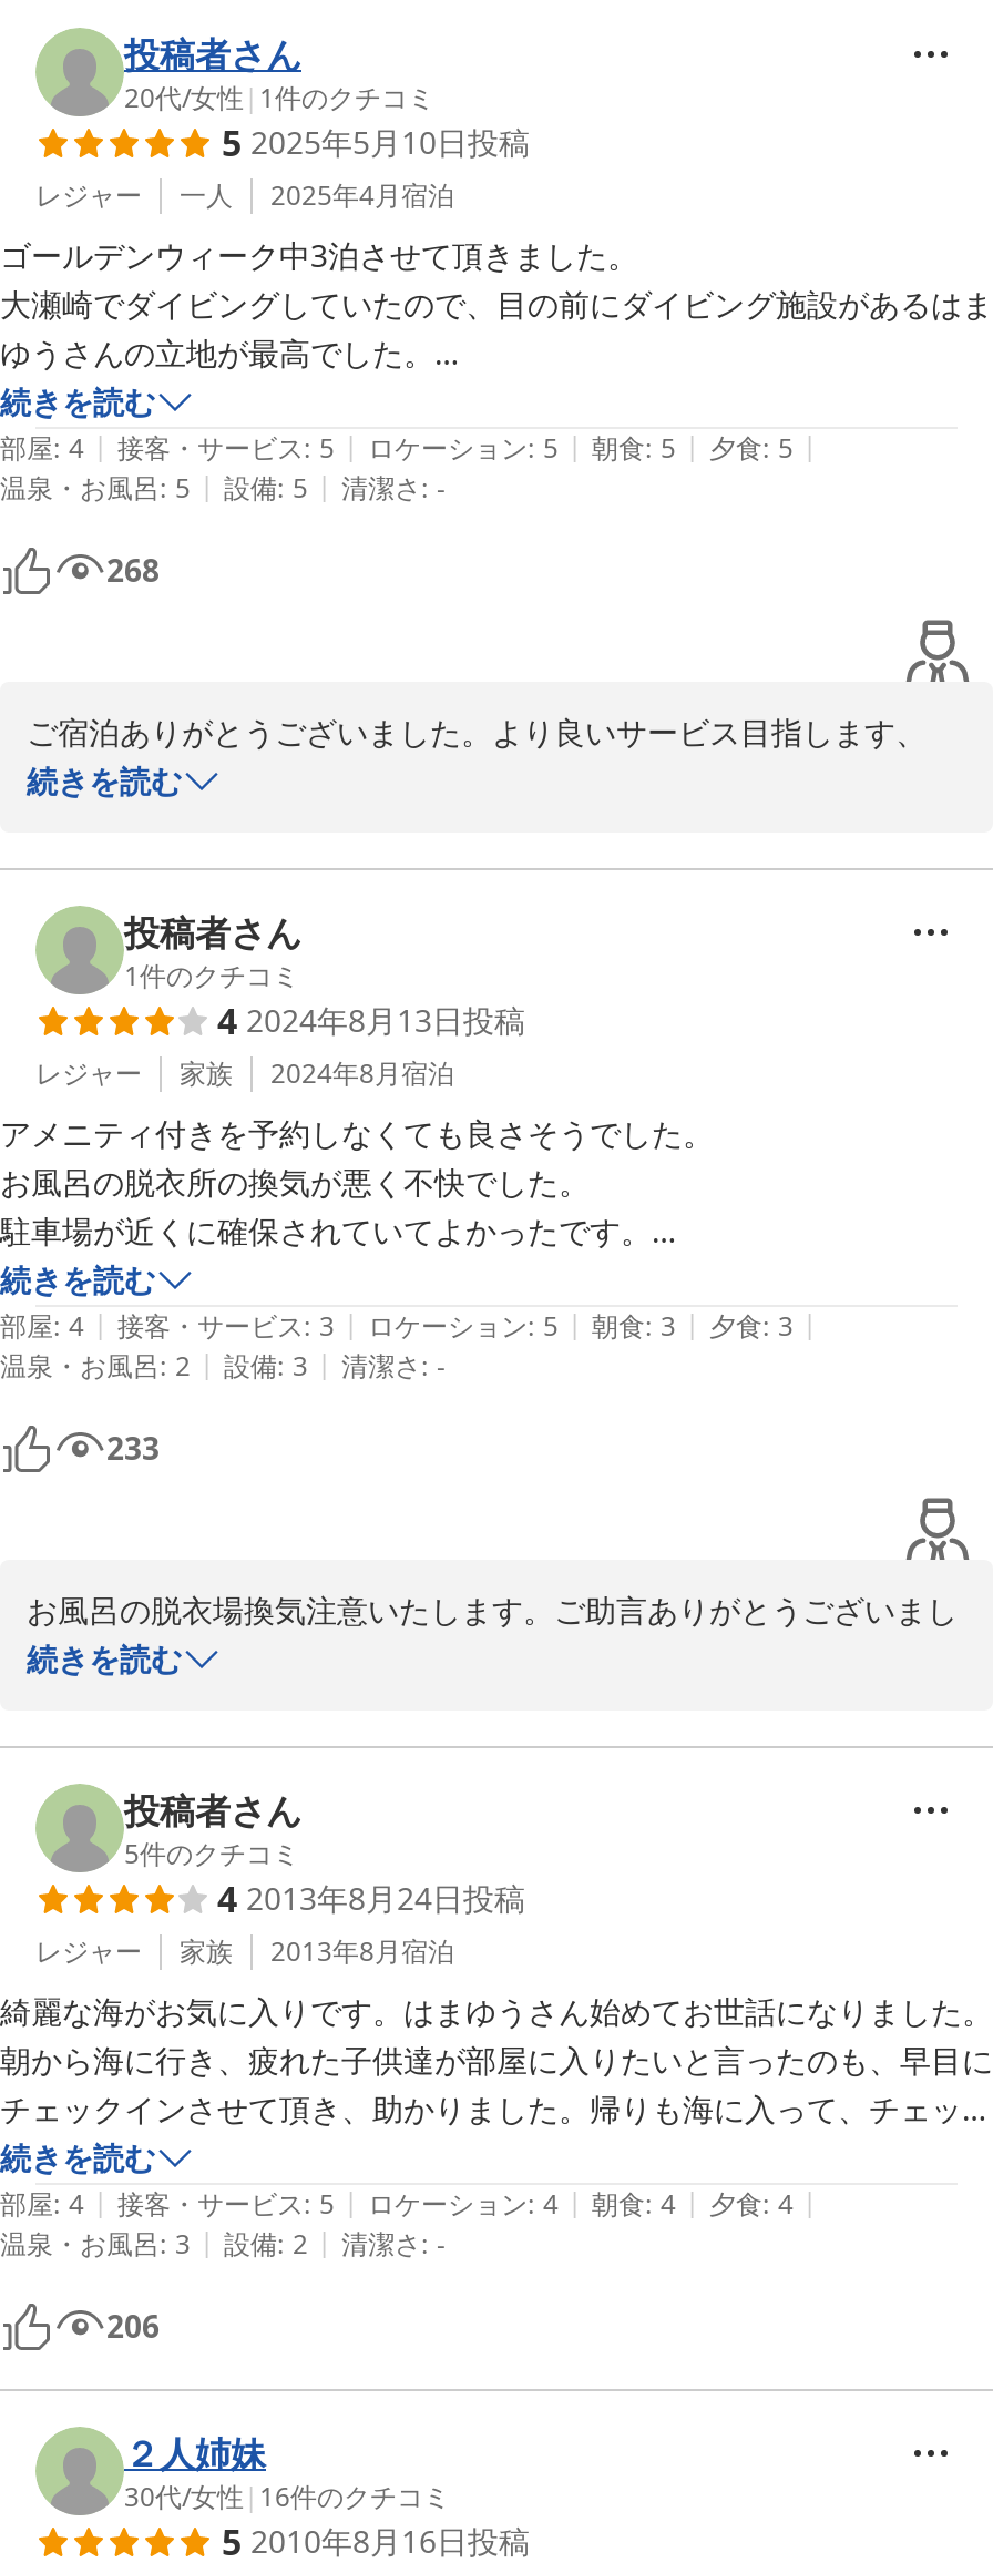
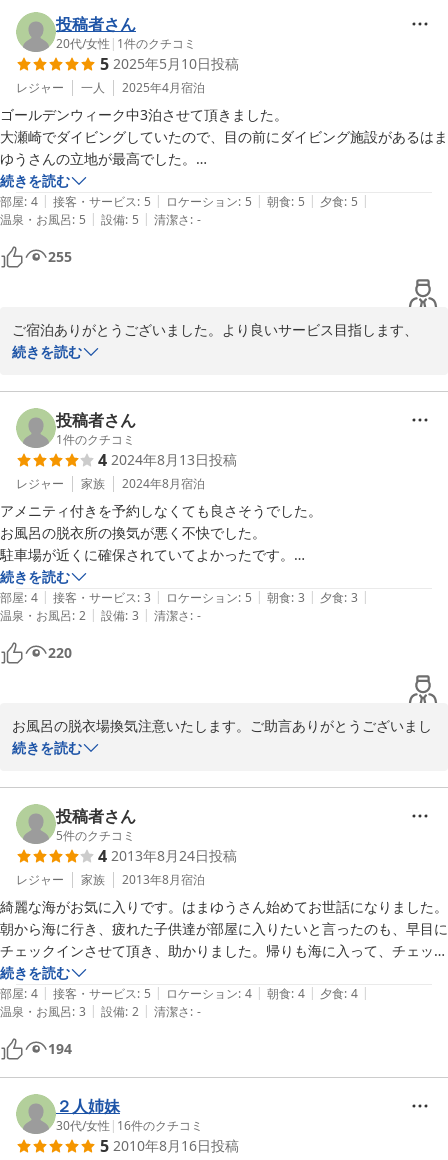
[106,549,160,591] 268 -> [48,247,72,266] 255
[106,1427,160,1469] 233 -> [48,643,72,662] 220
[106,2305,160,2347] 206 -> [48,1039,72,1058] 194

